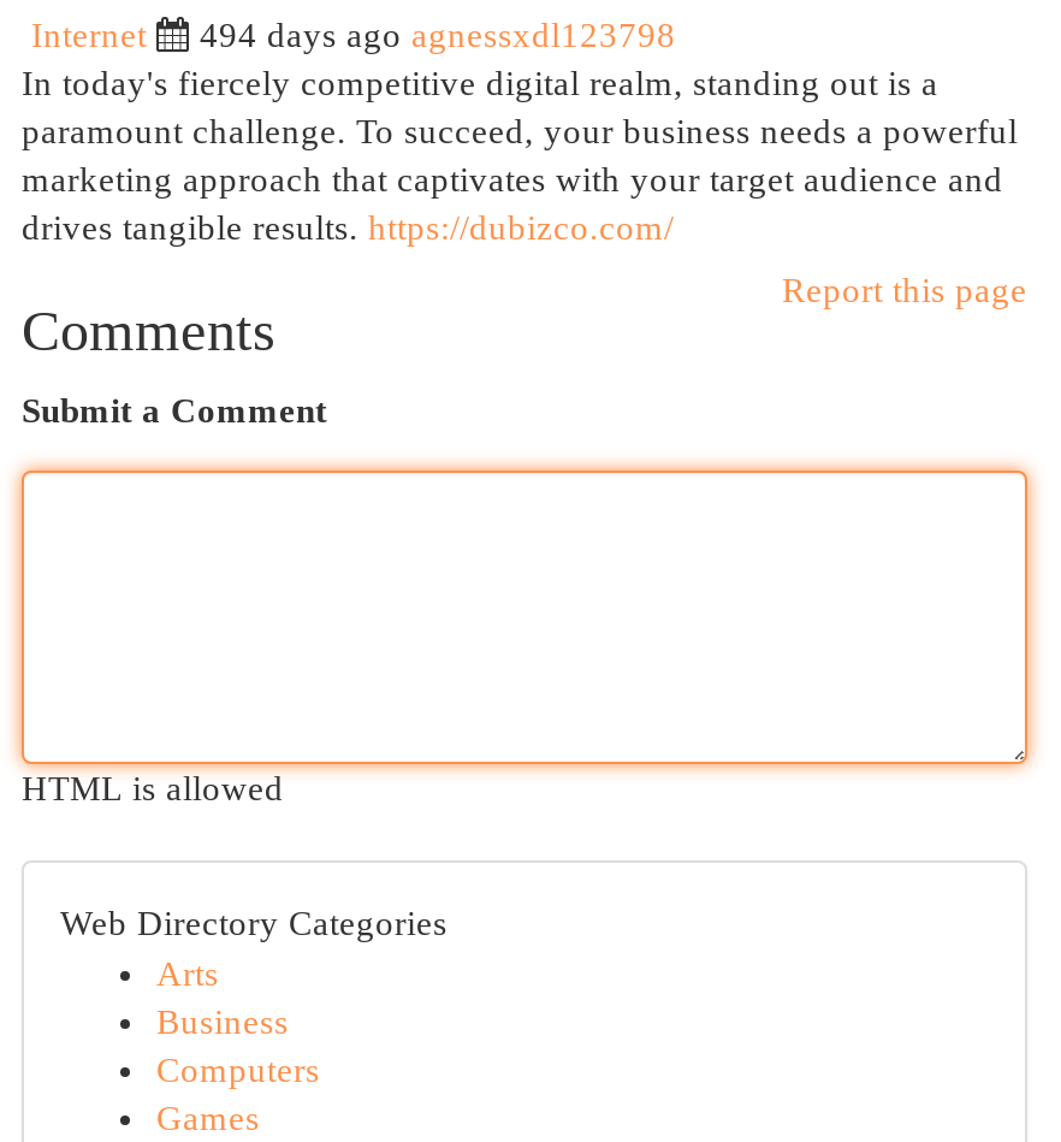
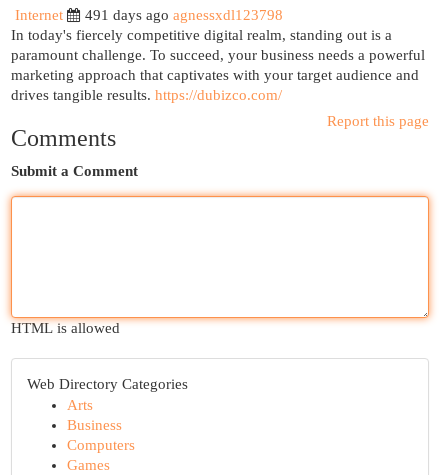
[200,16,676,54] 494 days ago agnessxdl123798 -> [85,7,283,23] 491 days ago agnessxdl123798

